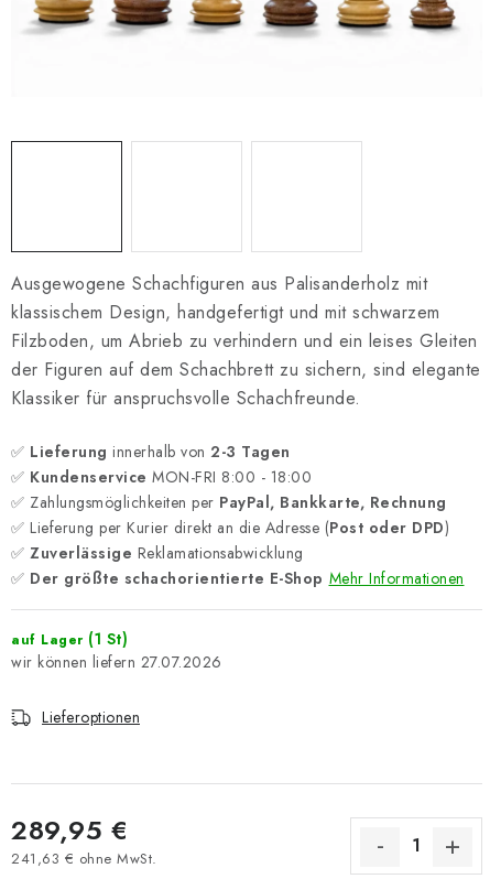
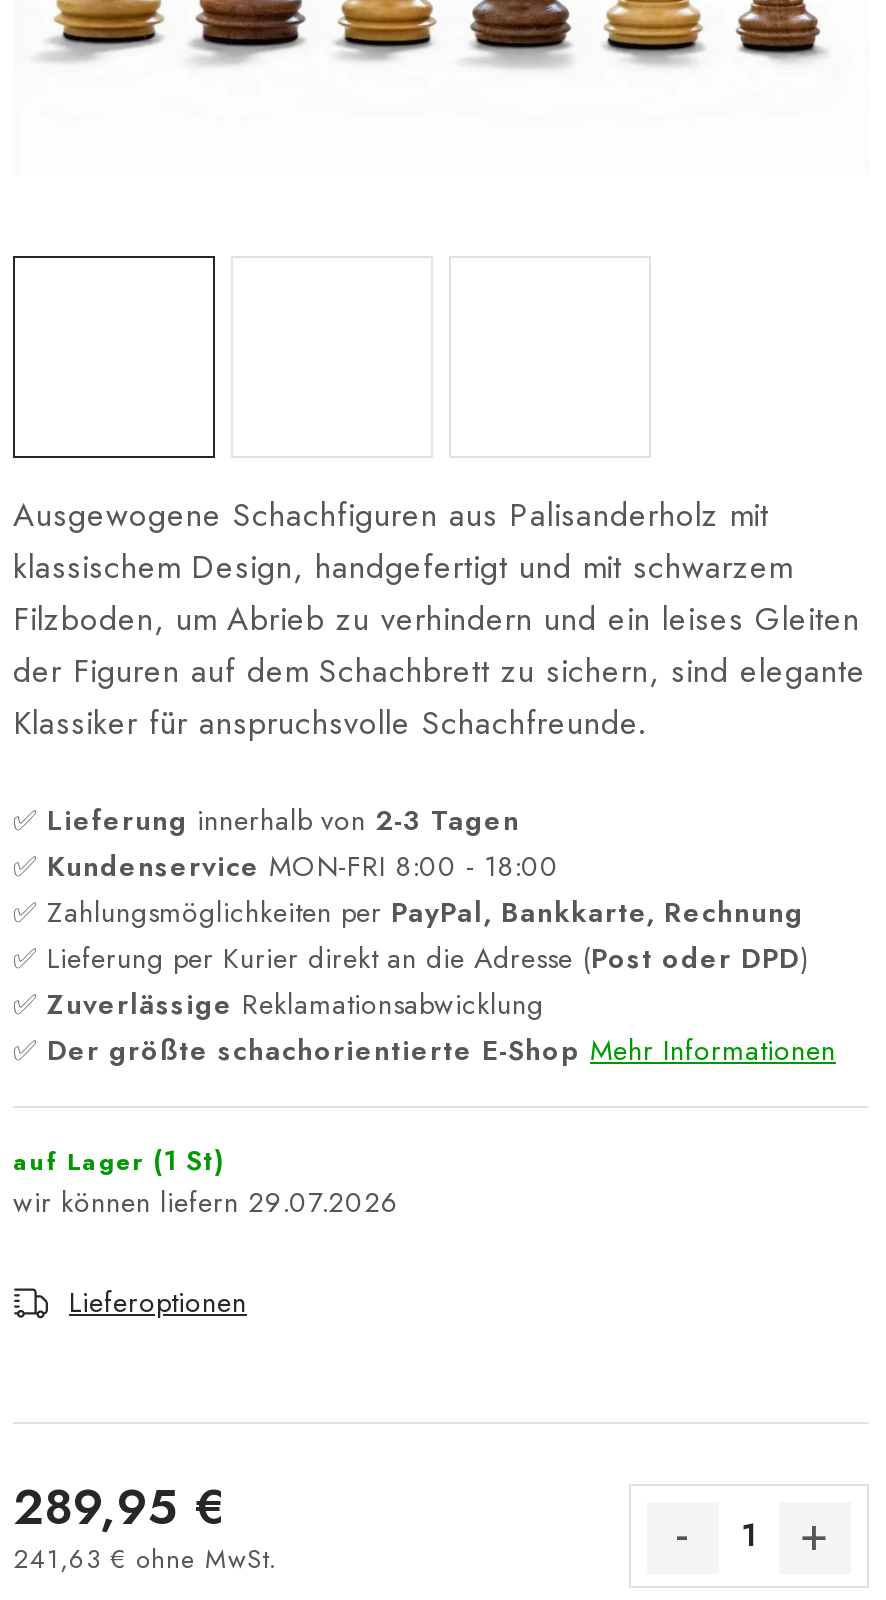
[140,651,222,673] 27.07.2026 -> [248,1182,400,1222] 29.07.2026

